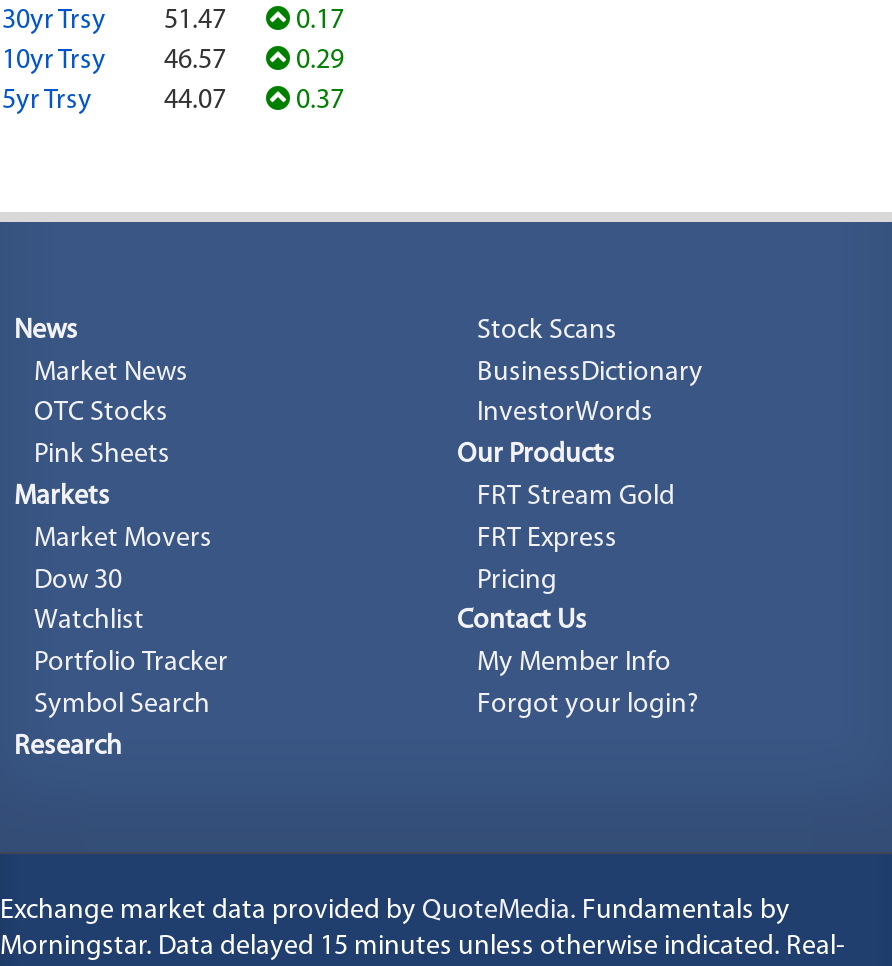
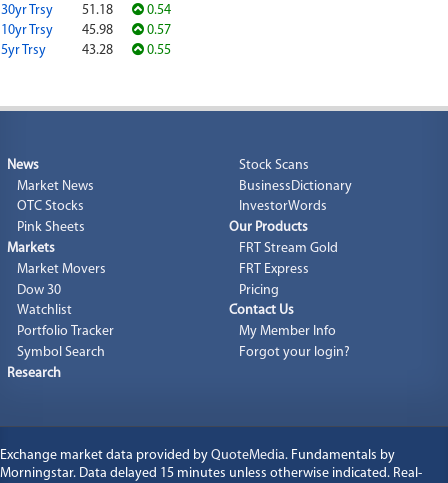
[2,6,226,36] 30yr Trsy 51.47 -> [1,3,113,18] 30yr Trsy 51.18
[290,6,344,36] 0.17 -> [144,3,171,18] 0.54
[2,46,226,76] 10yr Trsy 46.57 -> [1,23,113,38] 10yr Trsy 45.98
[290,46,344,76] 0.29 -> [144,23,171,38] 0.57
[164,86,226,116] 44.07 -> [82,43,113,58] 43.28
[290,86,344,116] 0.37 -> [144,43,171,58] 0.55

